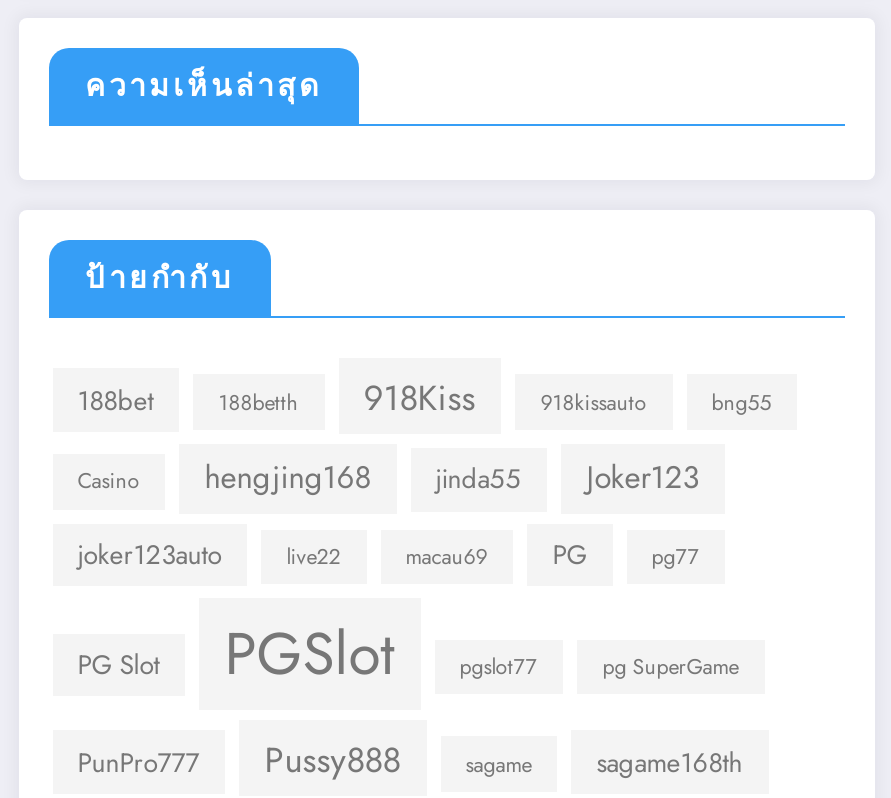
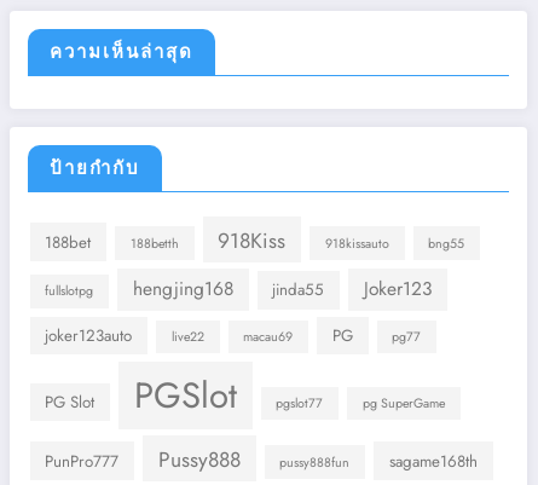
[77,467,139,497] Casino -> [45,282,93,300] fullslotpg
[465,749,531,779] sagame -> [280,453,350,471] pussy888fun

